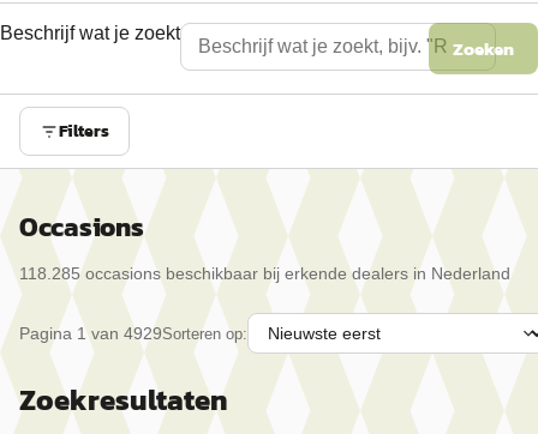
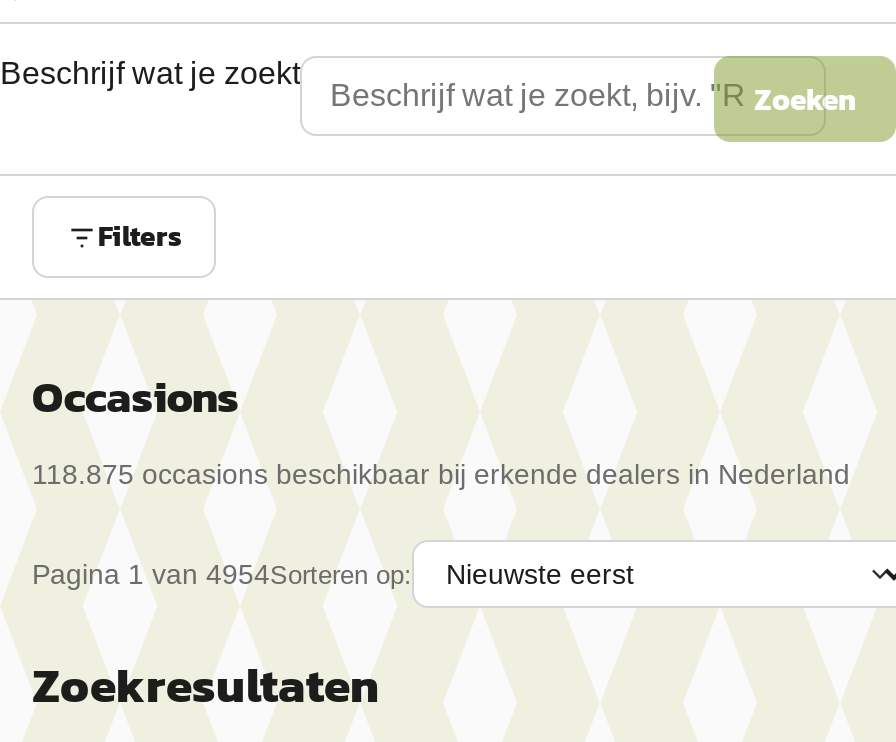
[19,264,510,283] 118.285 occasions beschikbaar bij erkende dealers in Nederland -> [32,458,850,490] 118.875 occasions beschikbaar bij erkende dealers in Nederland
[19,324,247,343] Pagina 1 van 4929Sorteren op: -> [32,558,412,590] Pagina 1 van 4954Sorteren op:

